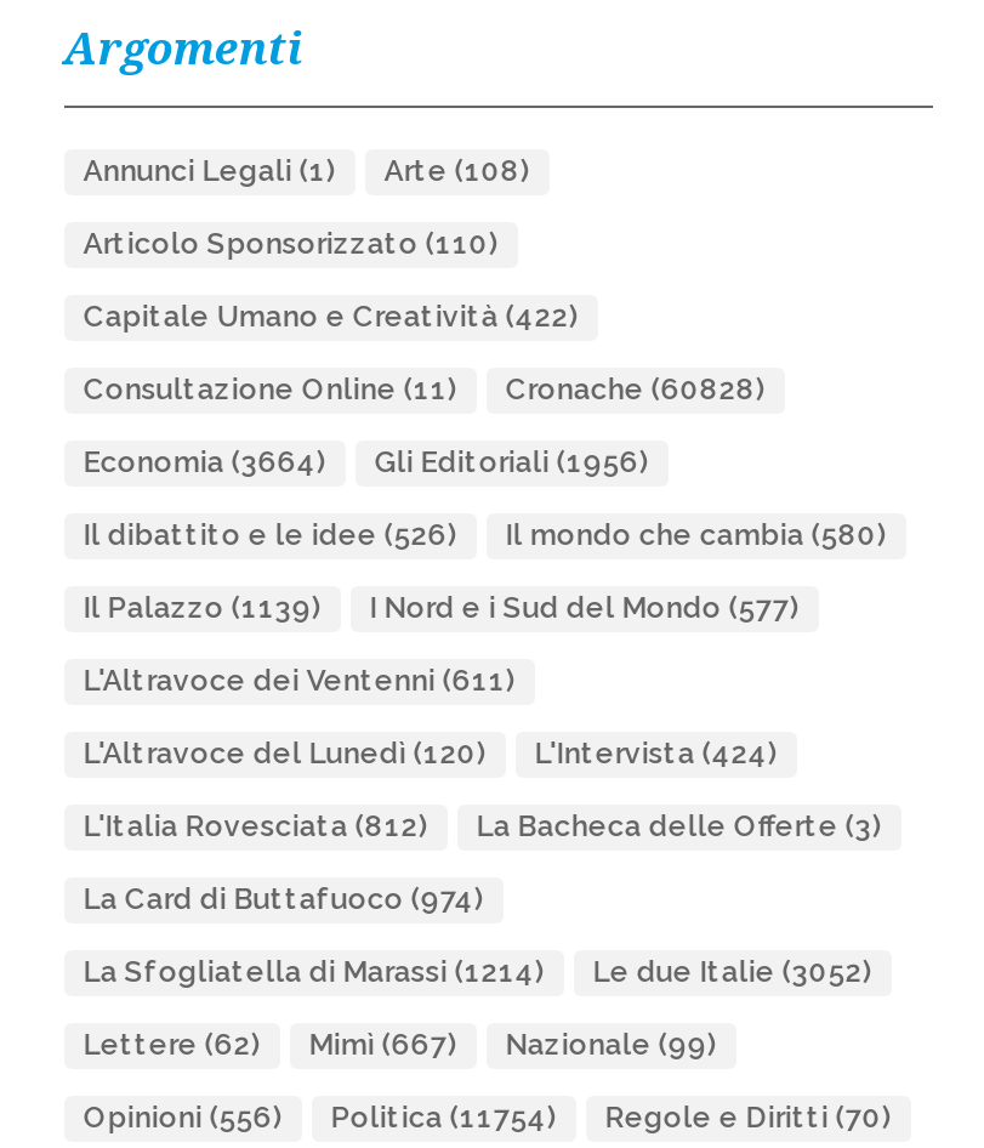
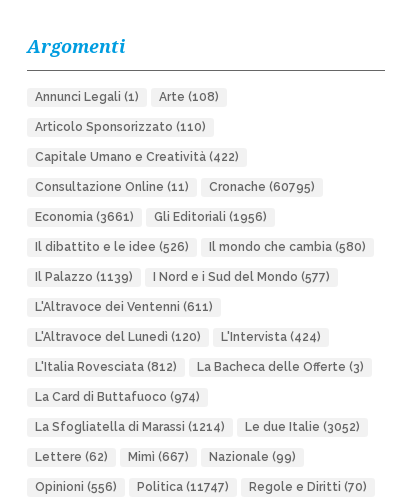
[83,373,765,407] Consultazione Online (11) Cronache (60828) -> [35,180,315,194] Consultazione Online (11) Cronache (60795)
[83,446,649,480] Economia (3664) Gli Editoriali (1956) -> [35,210,267,224] Economia (3661) Gli Editoriali (1956)
[83,1101,891,1135] Opinioni (556) Politica (11754) Regole e Diritti (70) -> [35,480,367,494] Opinioni (556) Politica (11747) Regole e Diritti (70)

